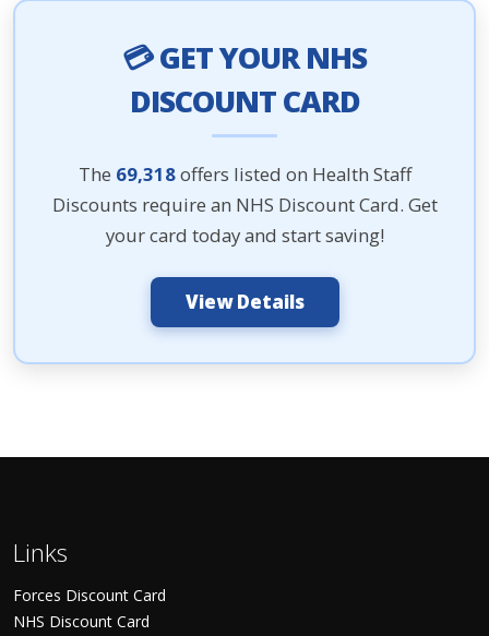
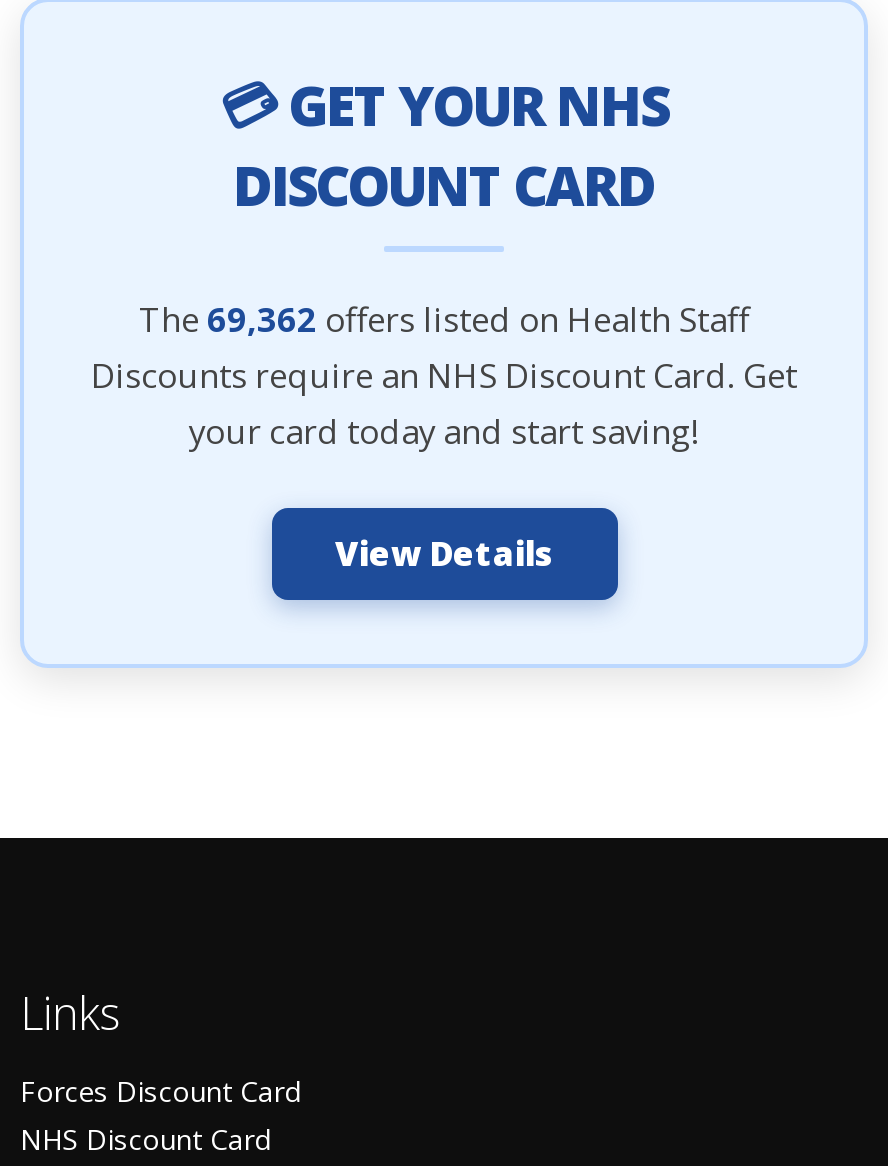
[78,161,411,187] The 69,318 offers listed on Health Staff -> [139,296,749,342] The 69,362 offers listed on Health Staff

